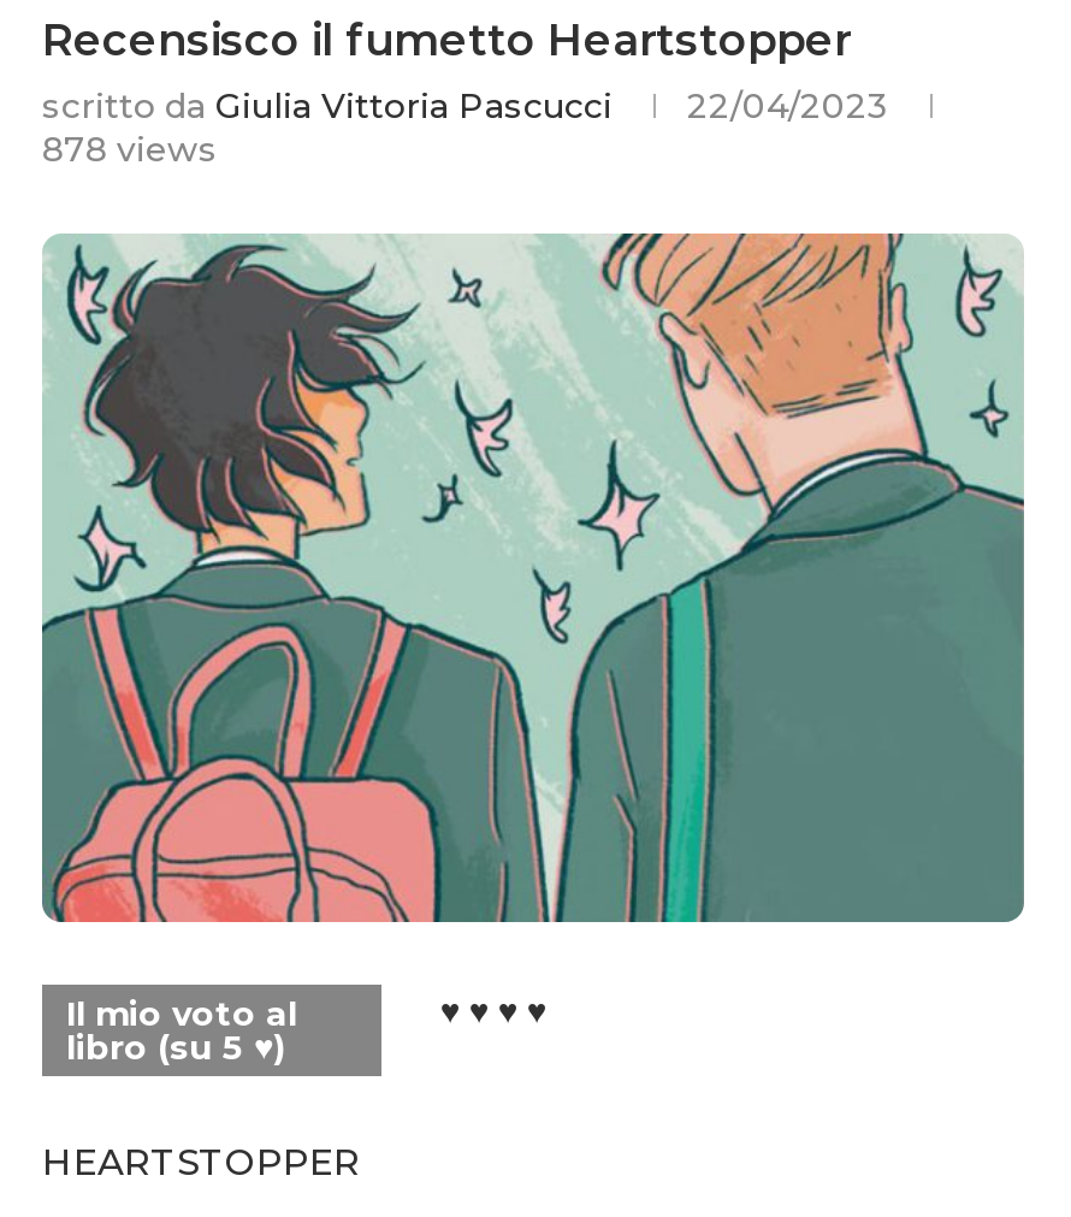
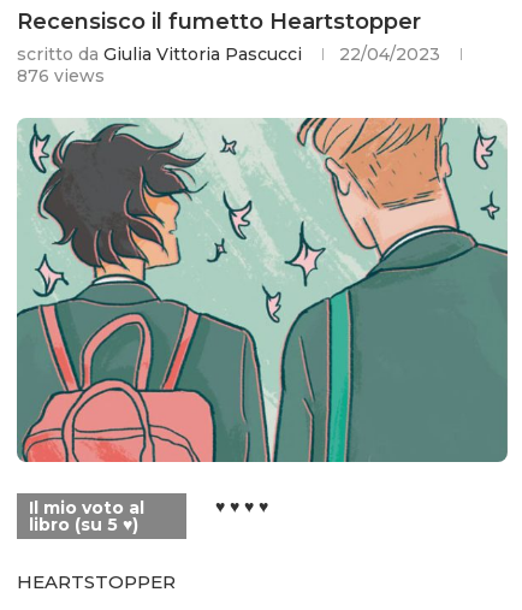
[42,128,218,171] 878 views -> [17,65,105,87] 876 views

